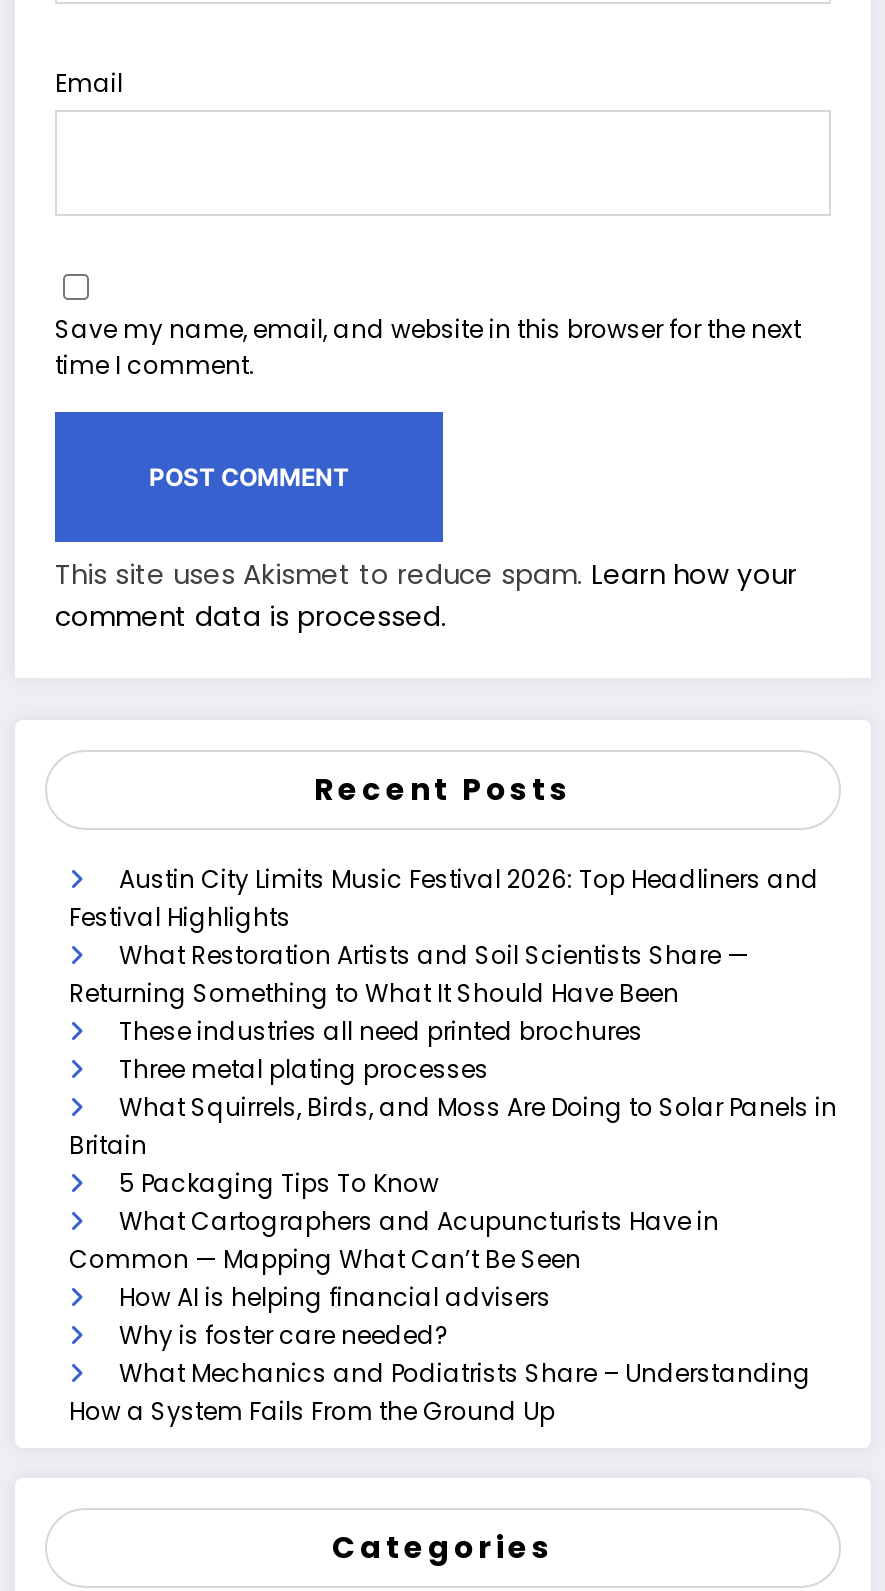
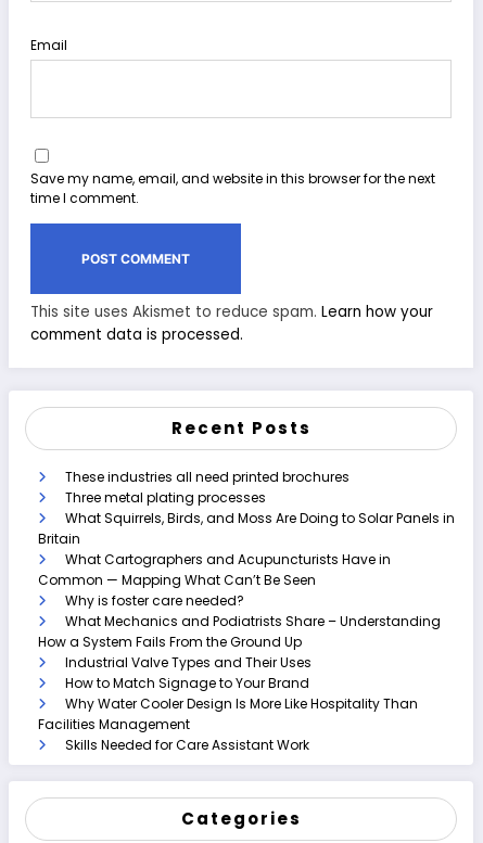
[69,862,819,1010] Austin City Limits Music Festival 2026: Top Headliners and | Festival Highlights | What Restoration Artists and Soil Scientists Share — | Returning Something to What It Should Have Been -> none
moved [69,1014,837,1162] -> [38,468,455,548]: These industries all need printed brochures | Three metal plating processes | What Squirrels, Birds, and Moss Are Doing to Solar Panels in | Britain
[119,1166,439,1200] 5 Packaging Tips To Know -> none
moved [69,1204,719,1276] -> [38,550,391,589]: What Cartographers and Acupuncturists Have in | Common — Mapping What Can’t Be Seen
[119,1280,551,1314] How AI is helping financial advisers -> none
moved [69,1318,811,1428] -> [38,592,441,651]: Why is foster care needed? | What Mechanics and Podiatrists Share – Understanding | How a System Fails From the Ground Up
none -> [38,653,418,754] Industrial Valve Types and Their Uses | How to Match Signage to Your Brand | Why Water Cooler Design Is More Like Hospitality Than | Facilities Management | Skills Needed for Care Assistant Work

